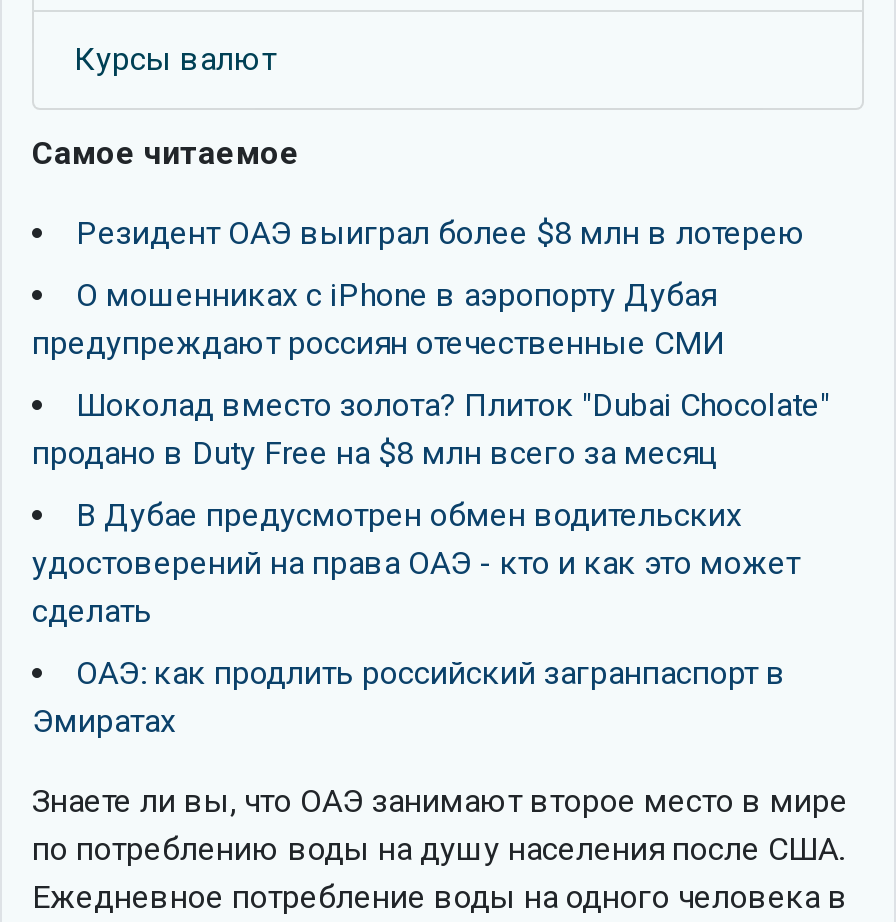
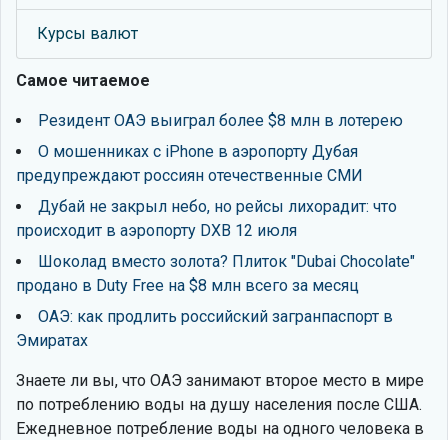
none -> [16,197,397,240] Дубай не закрыл небо, но рейсы лихорадит: что | происходит в аэропорту DXB 12 июля
moved [32,387,830,473] -> [16,252,415,295]: Шоколад вместо золота? Плиток "Dubai Chocolate" | продано в Duty Free на $8 млн всего за месяц
[32,497,800,631] В Дубае предусмотрен обмен водительских | удостоверений на права ОАЭ - кто и как это может | сделать -> none

